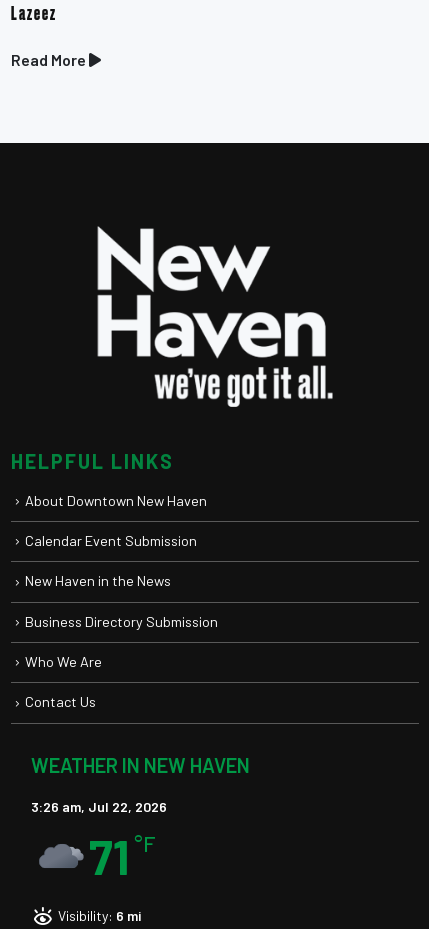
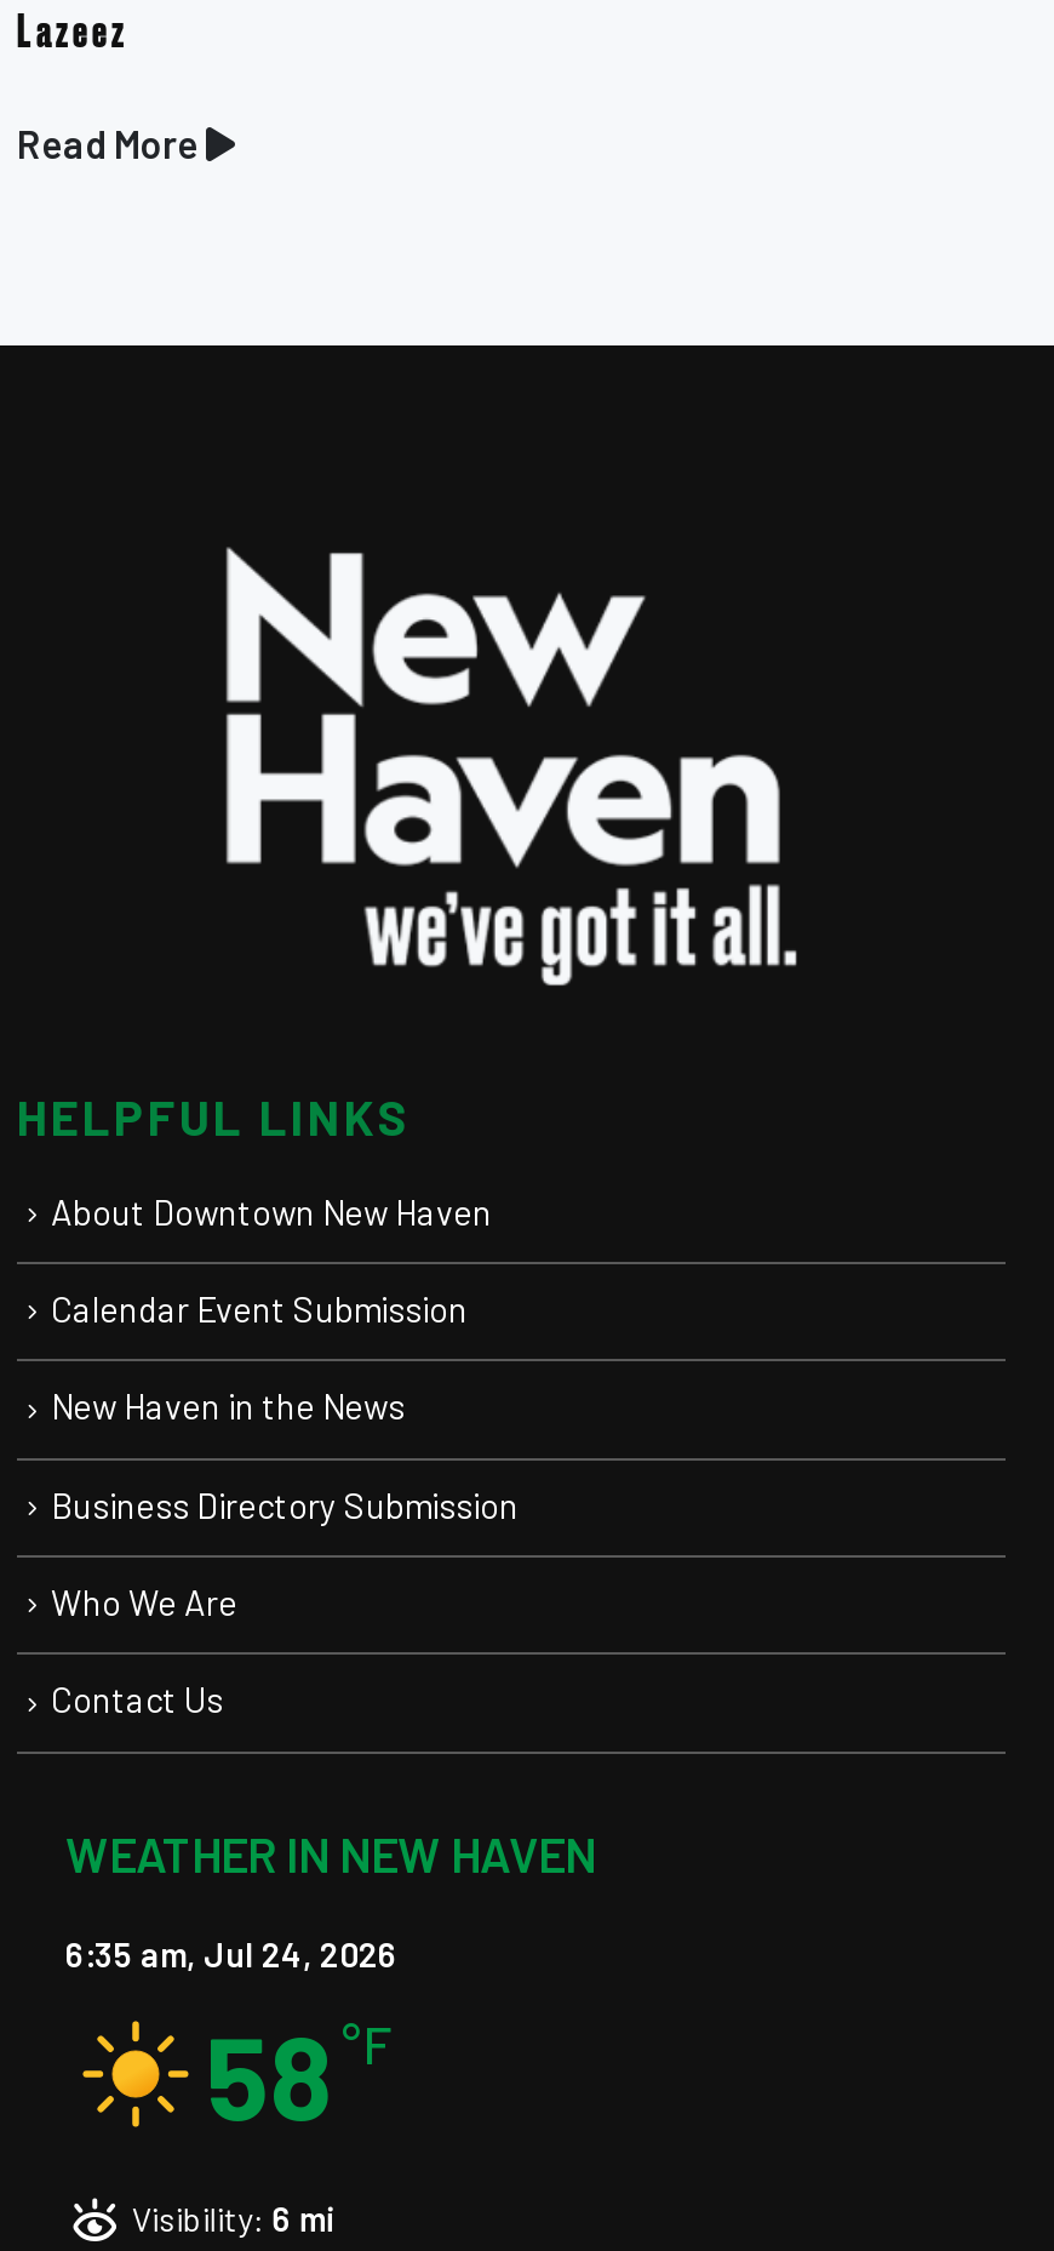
[31,798,167,815] 3:26 am, Jul 22, 2026 -> [65,1934,397,1976] 6:35 am, Jul 24, 2026
[39,827,156,885] [image] | 71 °F -> [80,2005,395,2145] [image] | 58 °F

